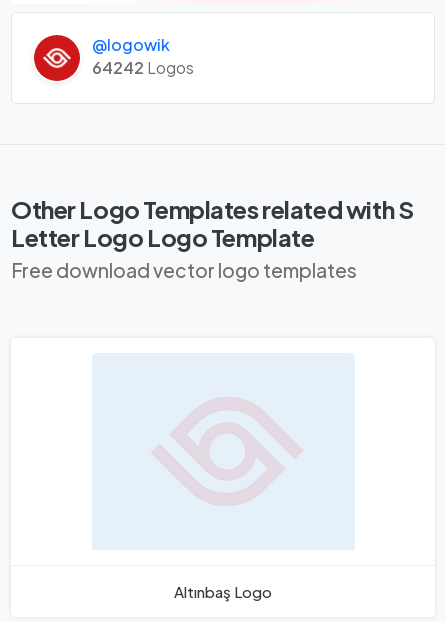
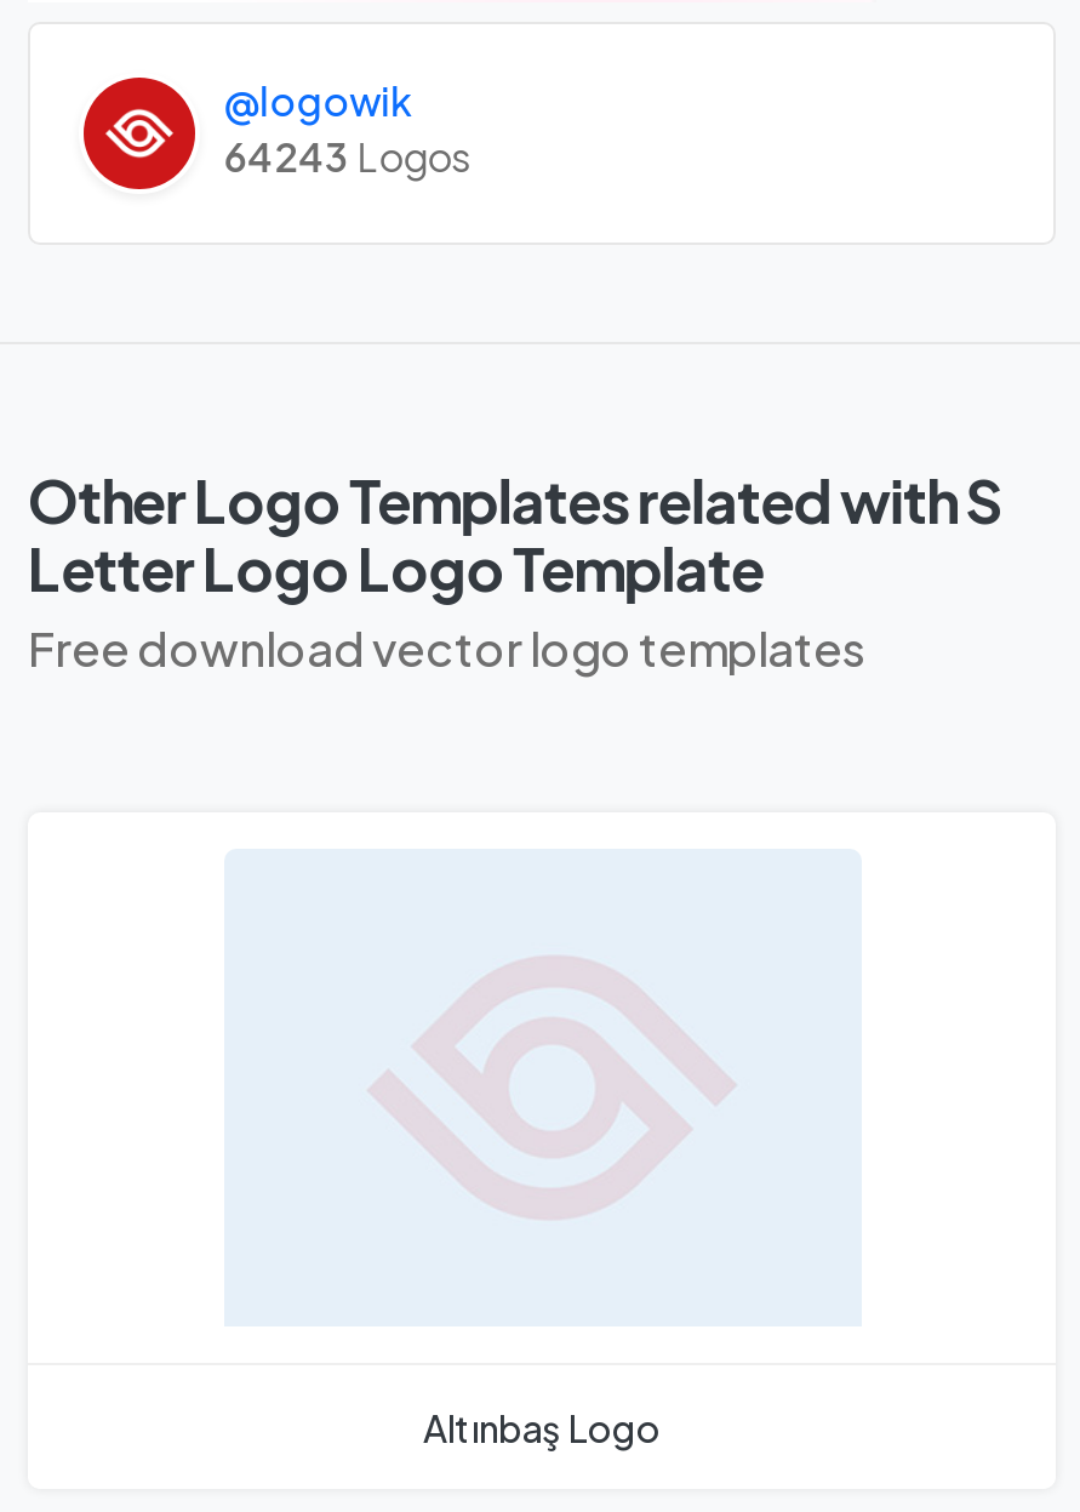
[92,57,194,78] 64242 Logos -> [223,132,471,183] 64243 Logos

